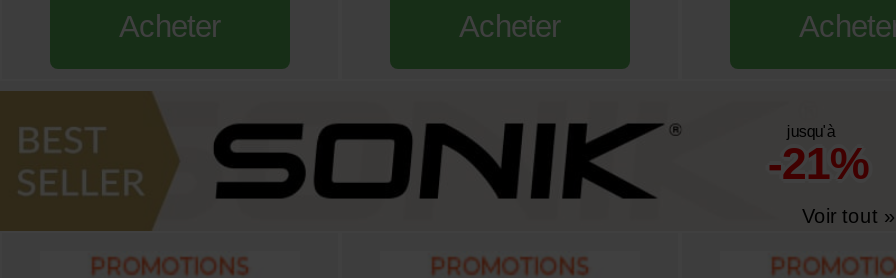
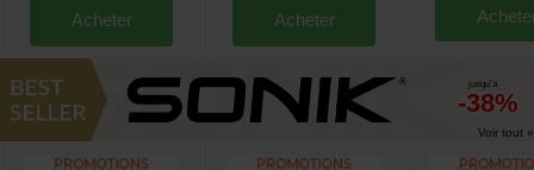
[768,140,870,190] -21% -> [457,88,518,118] -38%

